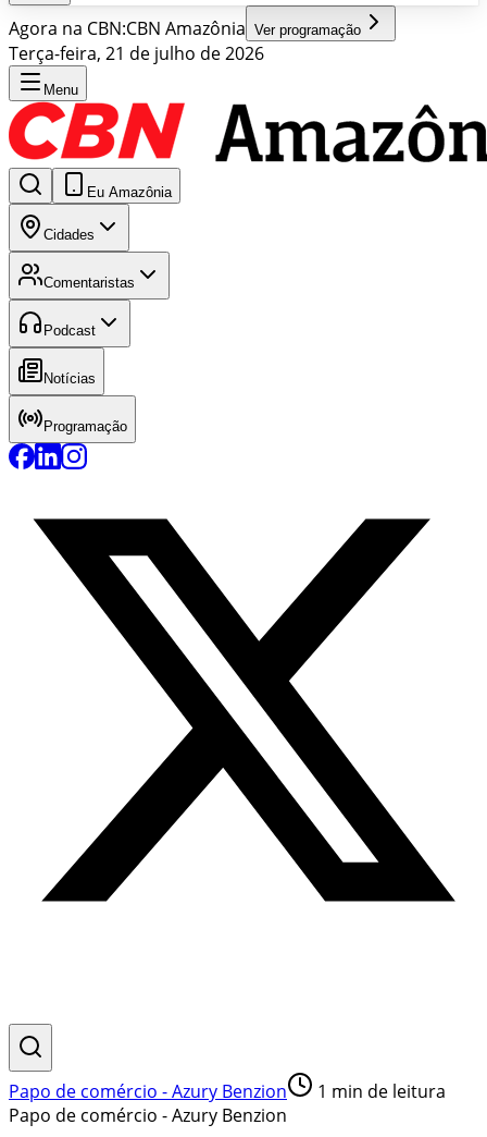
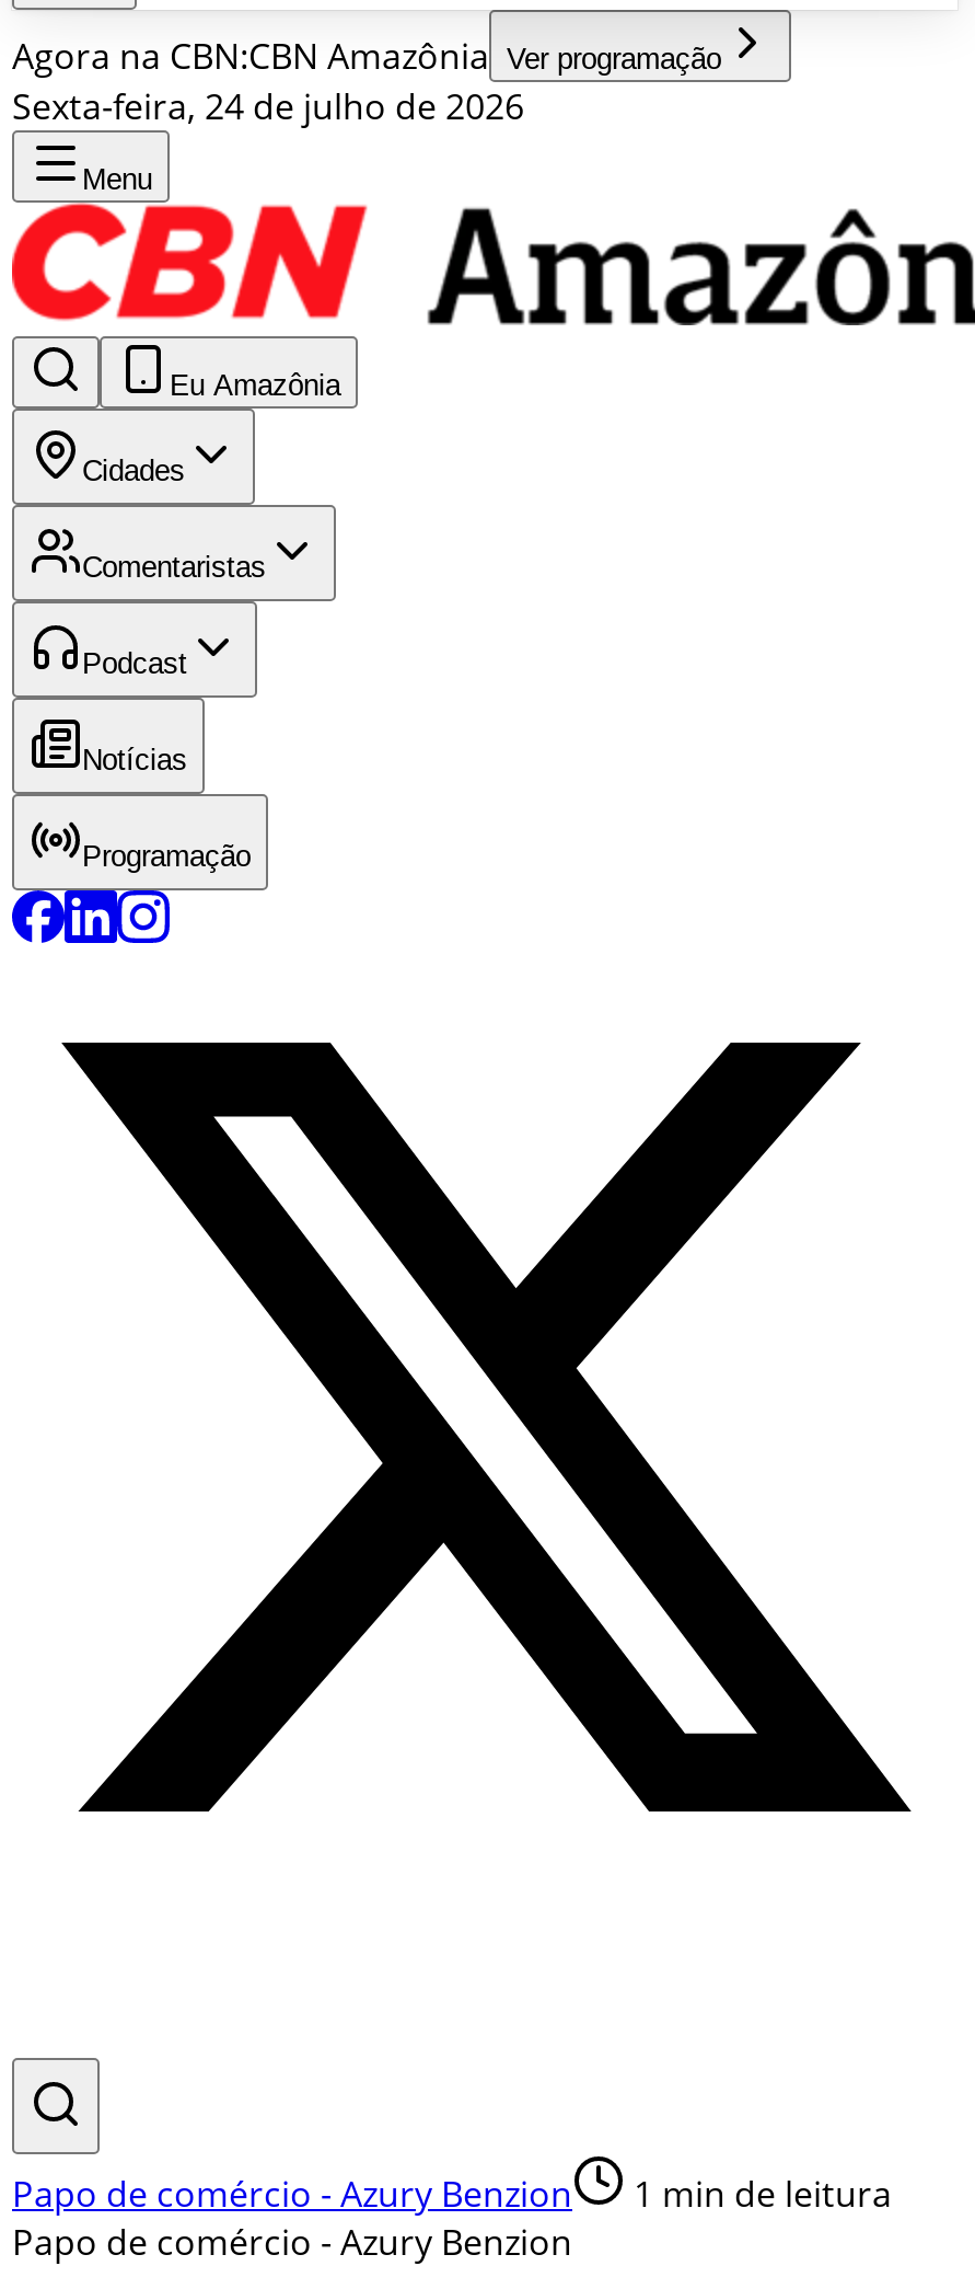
[9,41,264,65] Terça-feira, 21 de julho de 2026 -> [12,82,524,130] Sexta-feira, 24 de julho de 2026

